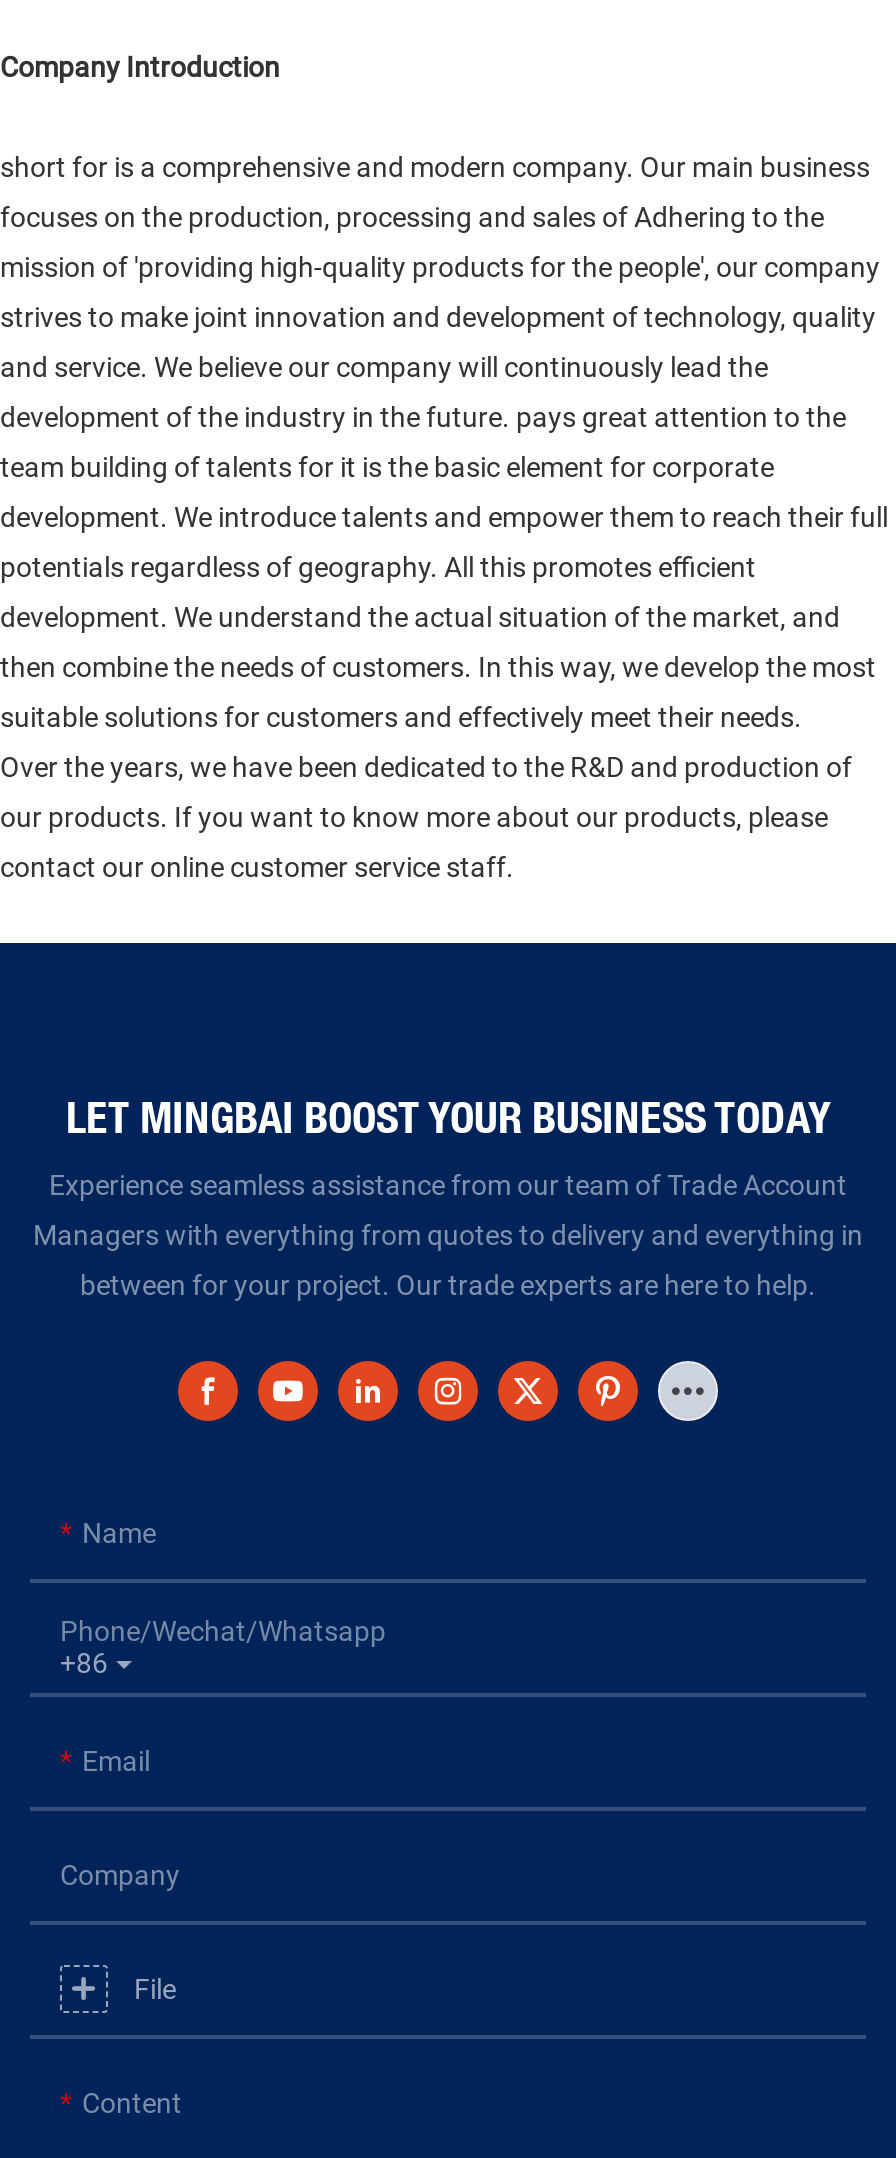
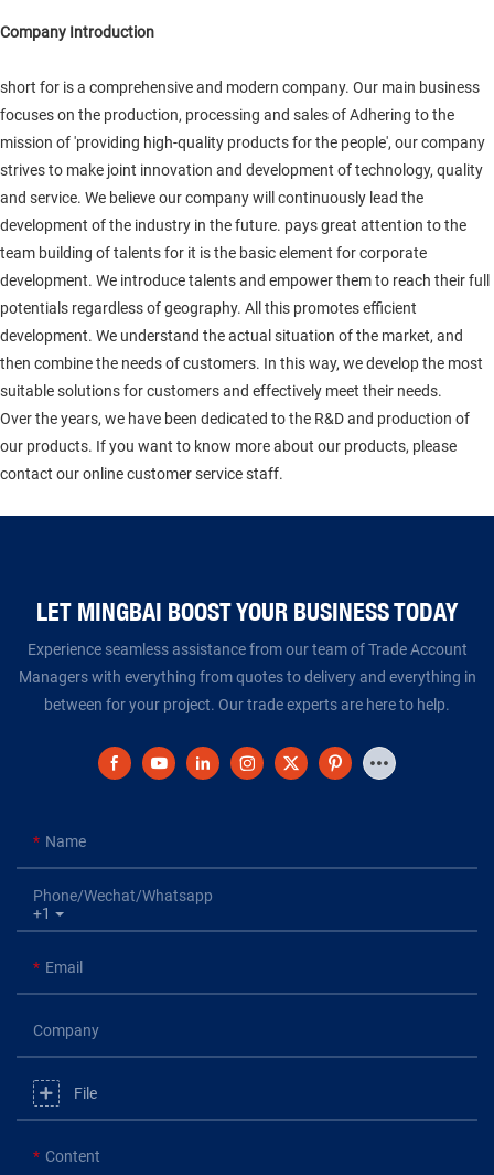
[60,1647,108,1679] +86 -> [33,905,51,922] +1

